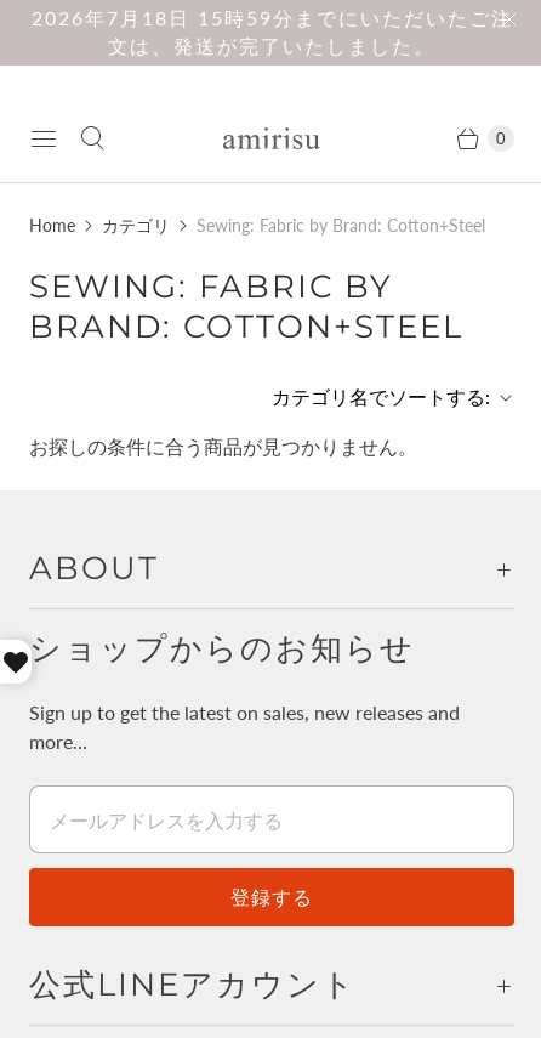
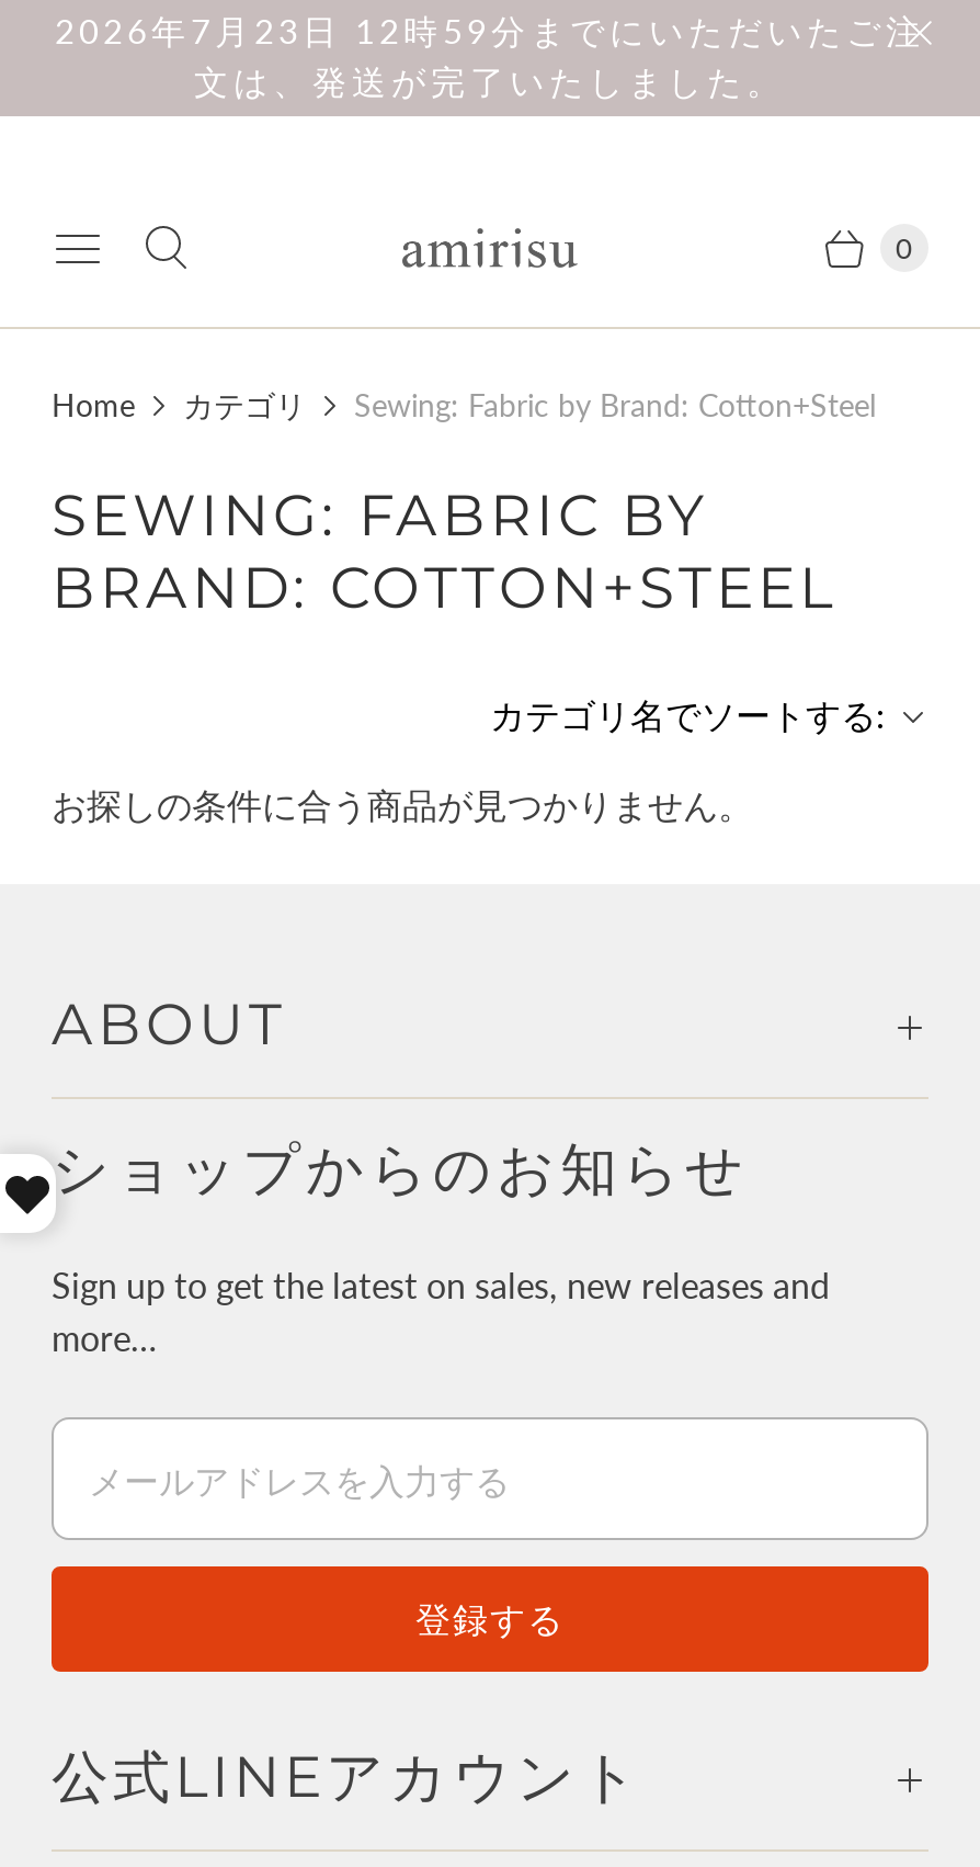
[31,7,512,29] 2026年7月18日 15時59分までにいただいたご注 -> [55,11,925,50] 2026年7月23日 12時59分までにいただいたご注

